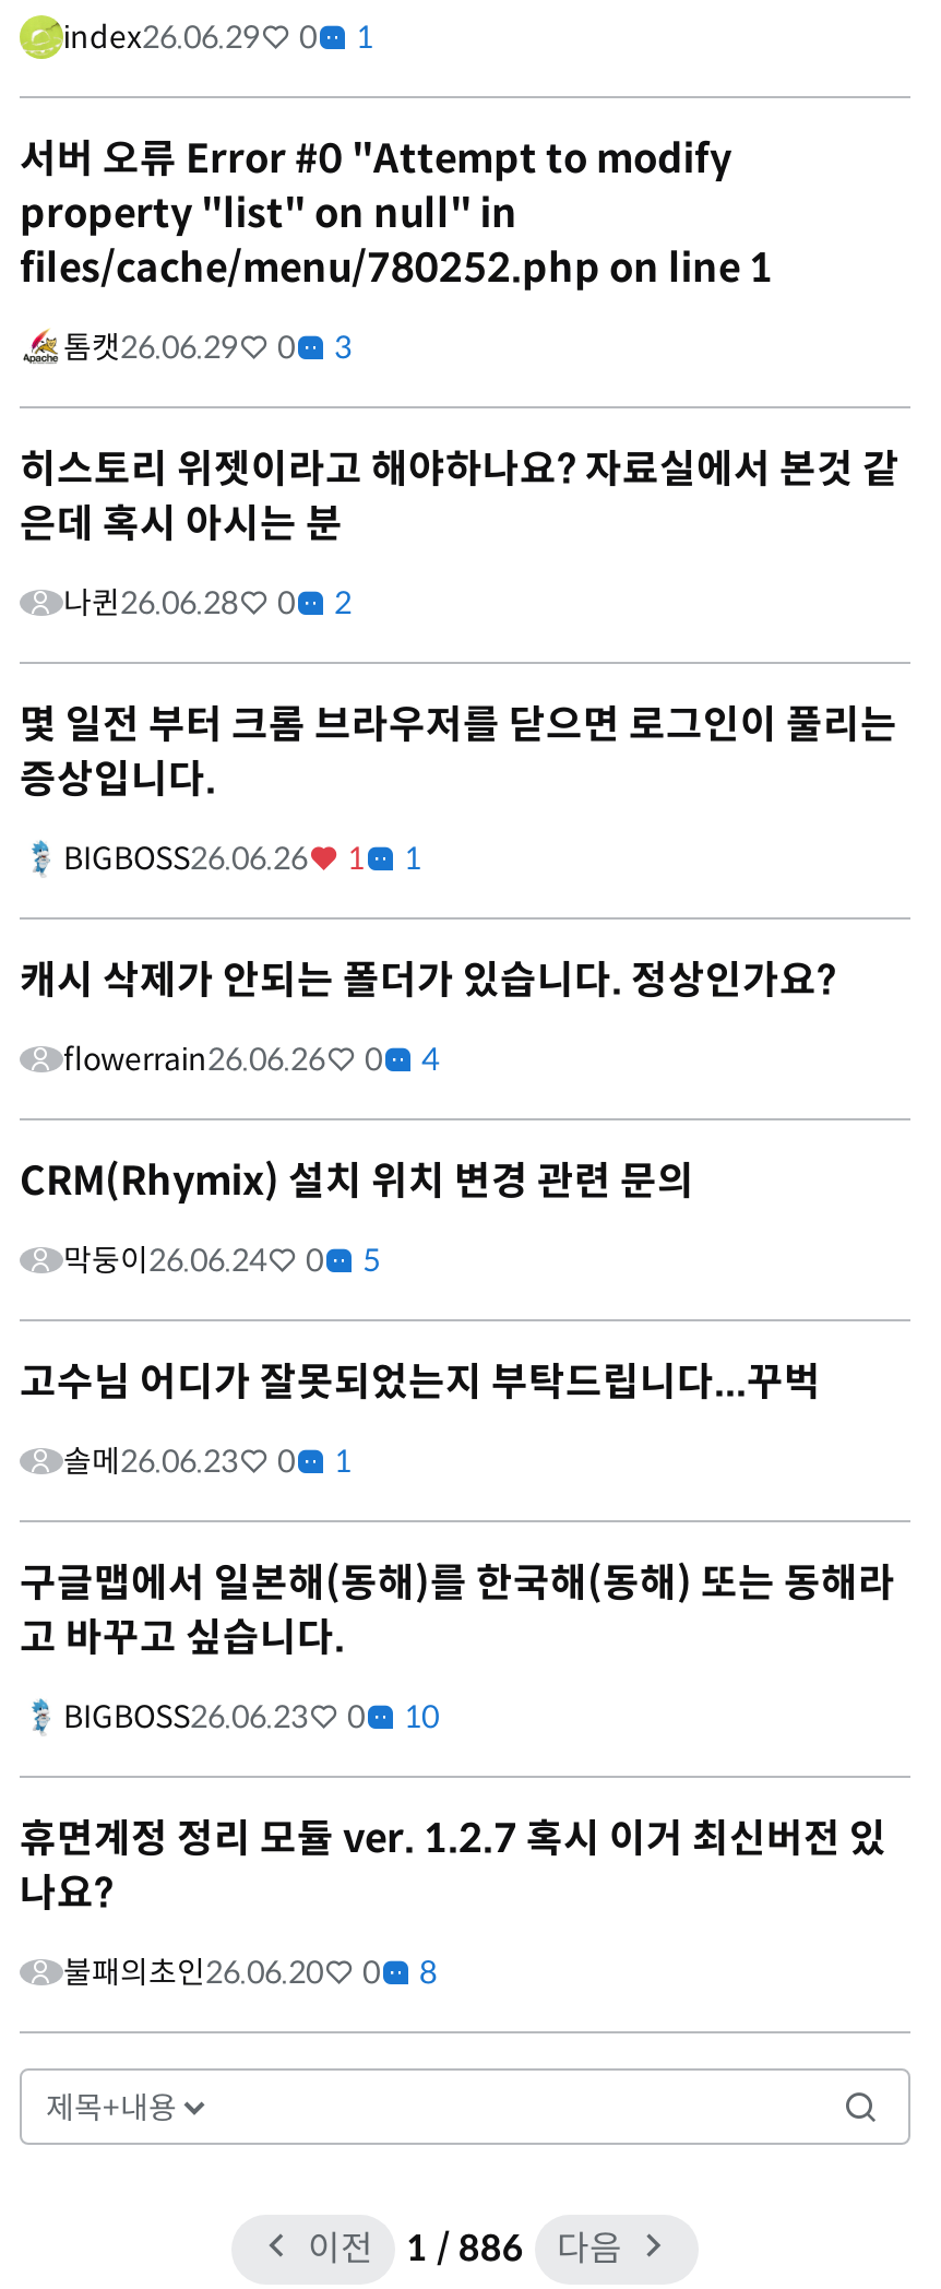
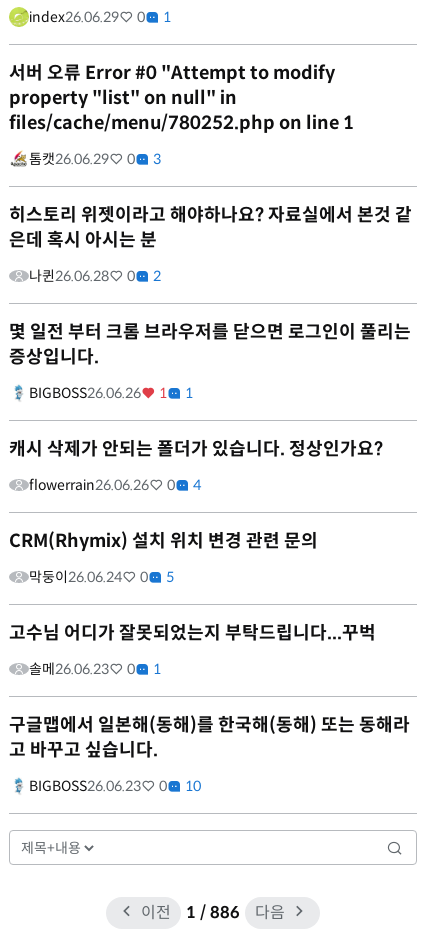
[20,1815,886,1992] 휴면계정 정리 모듈 ver. 1.2.7 혹시 이거 최신버전 있 | 나요? | 불패의초인26.06.20 | 0 | 8 -> none

